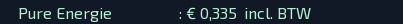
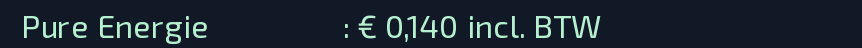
[179,3,311,22] : € 0,335 incl. BTW -> [343,5,601,43] : € 0,140 incl. BTW

